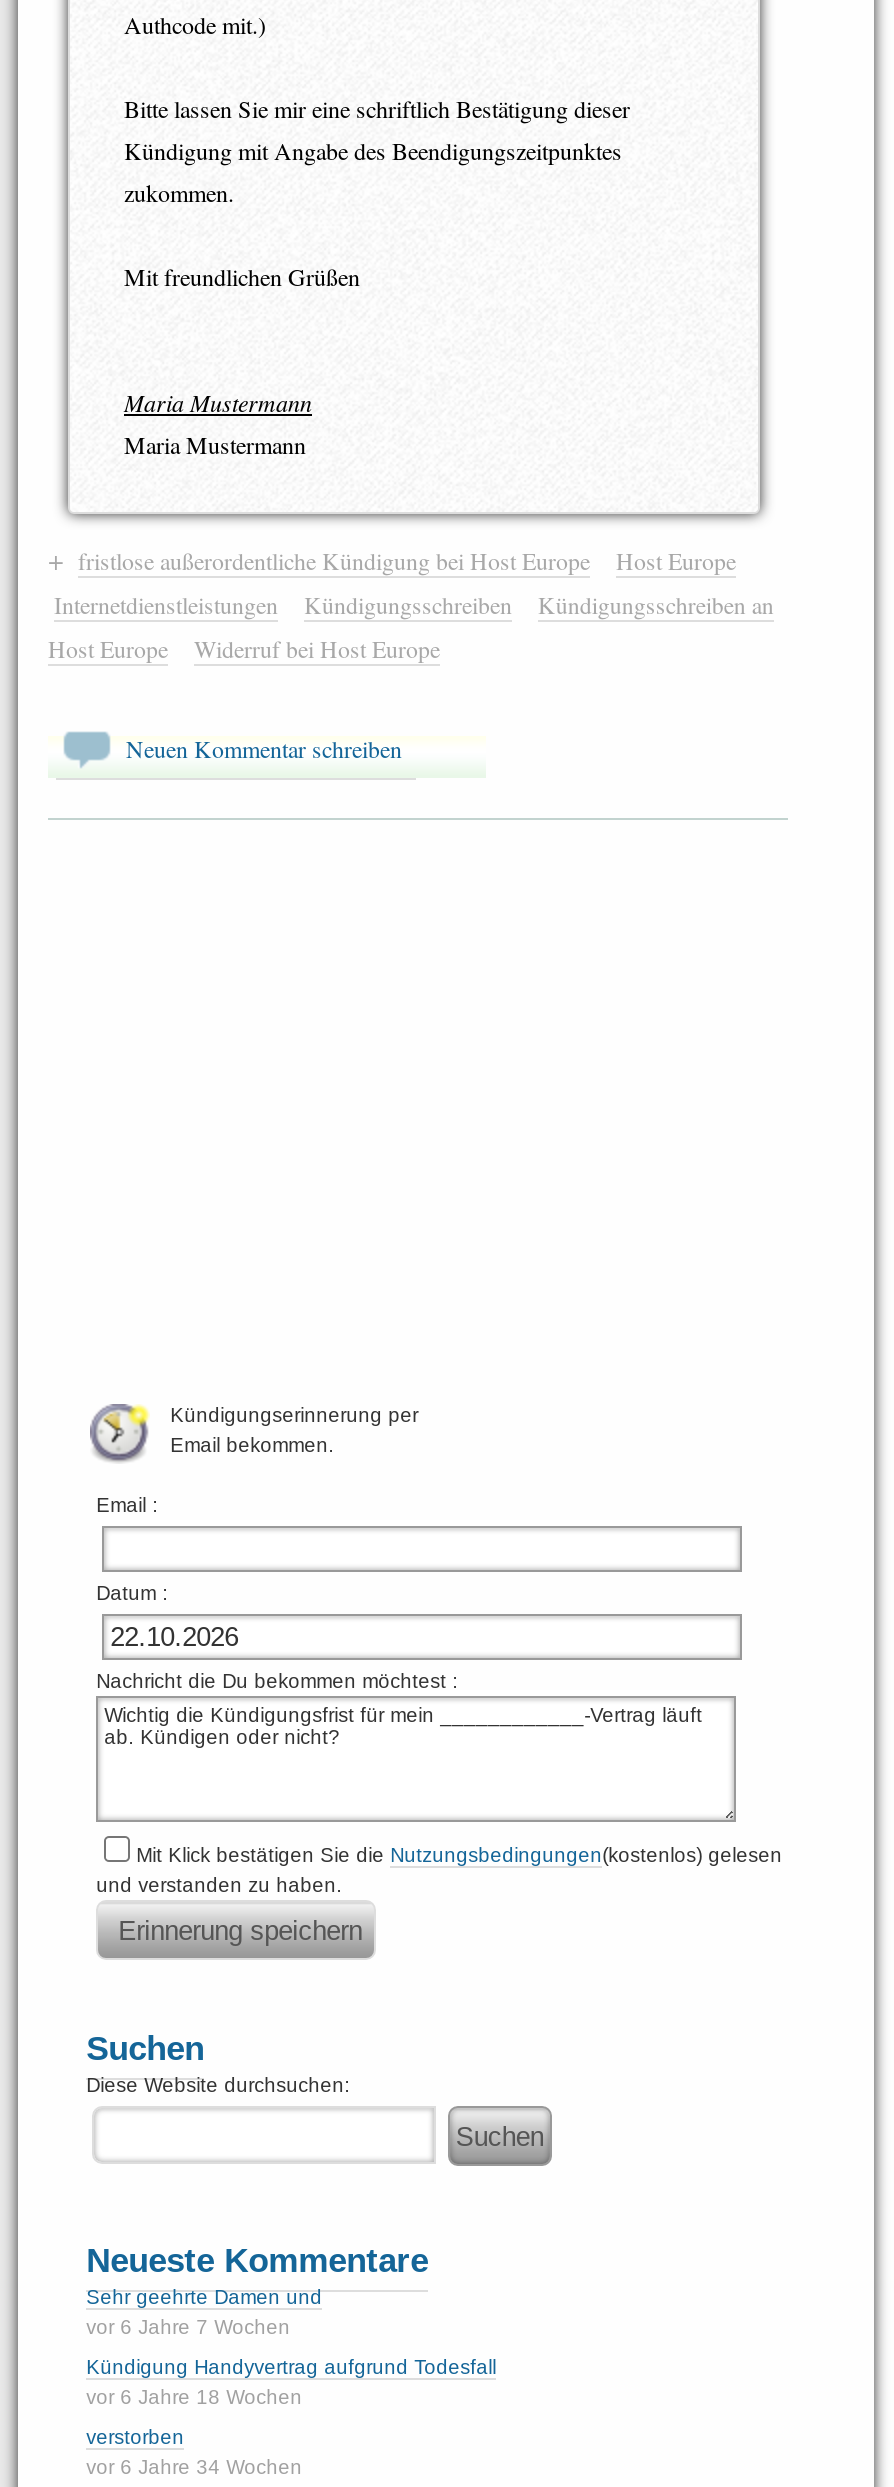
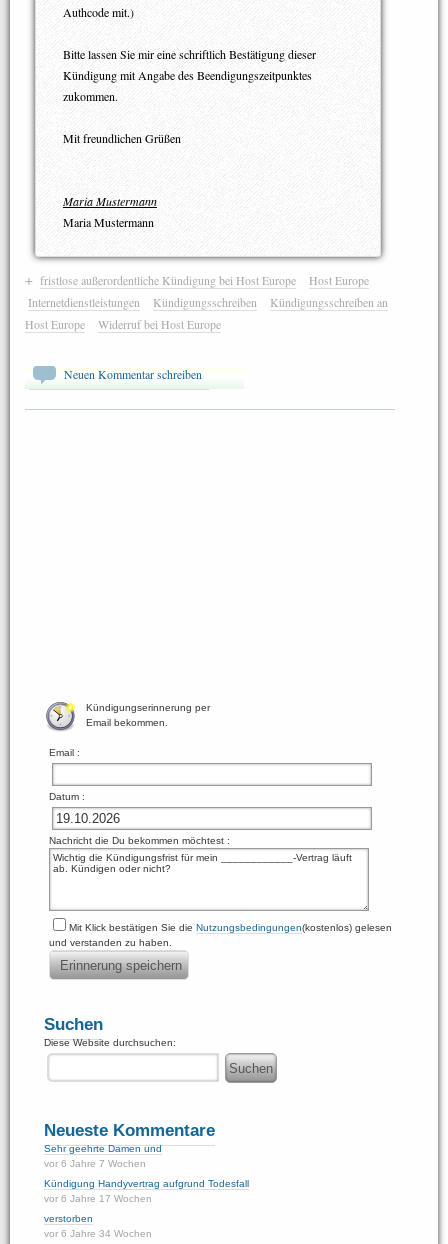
[86,2386,302,2408] vor 6 Jahre 18 Wochen -> [44,1193,152,1204] vor 6 Jahre 17 Wochen

